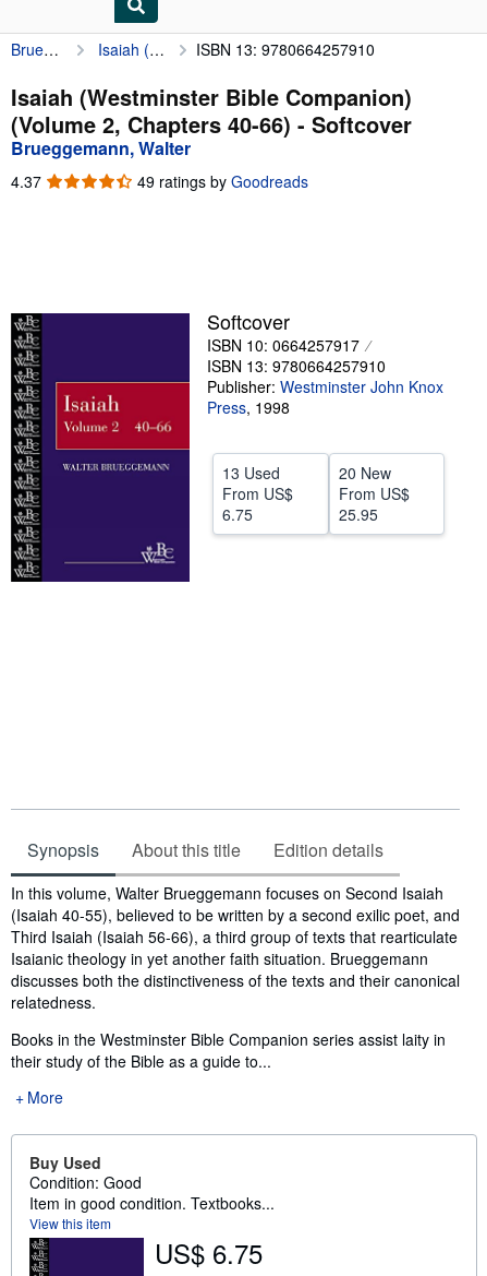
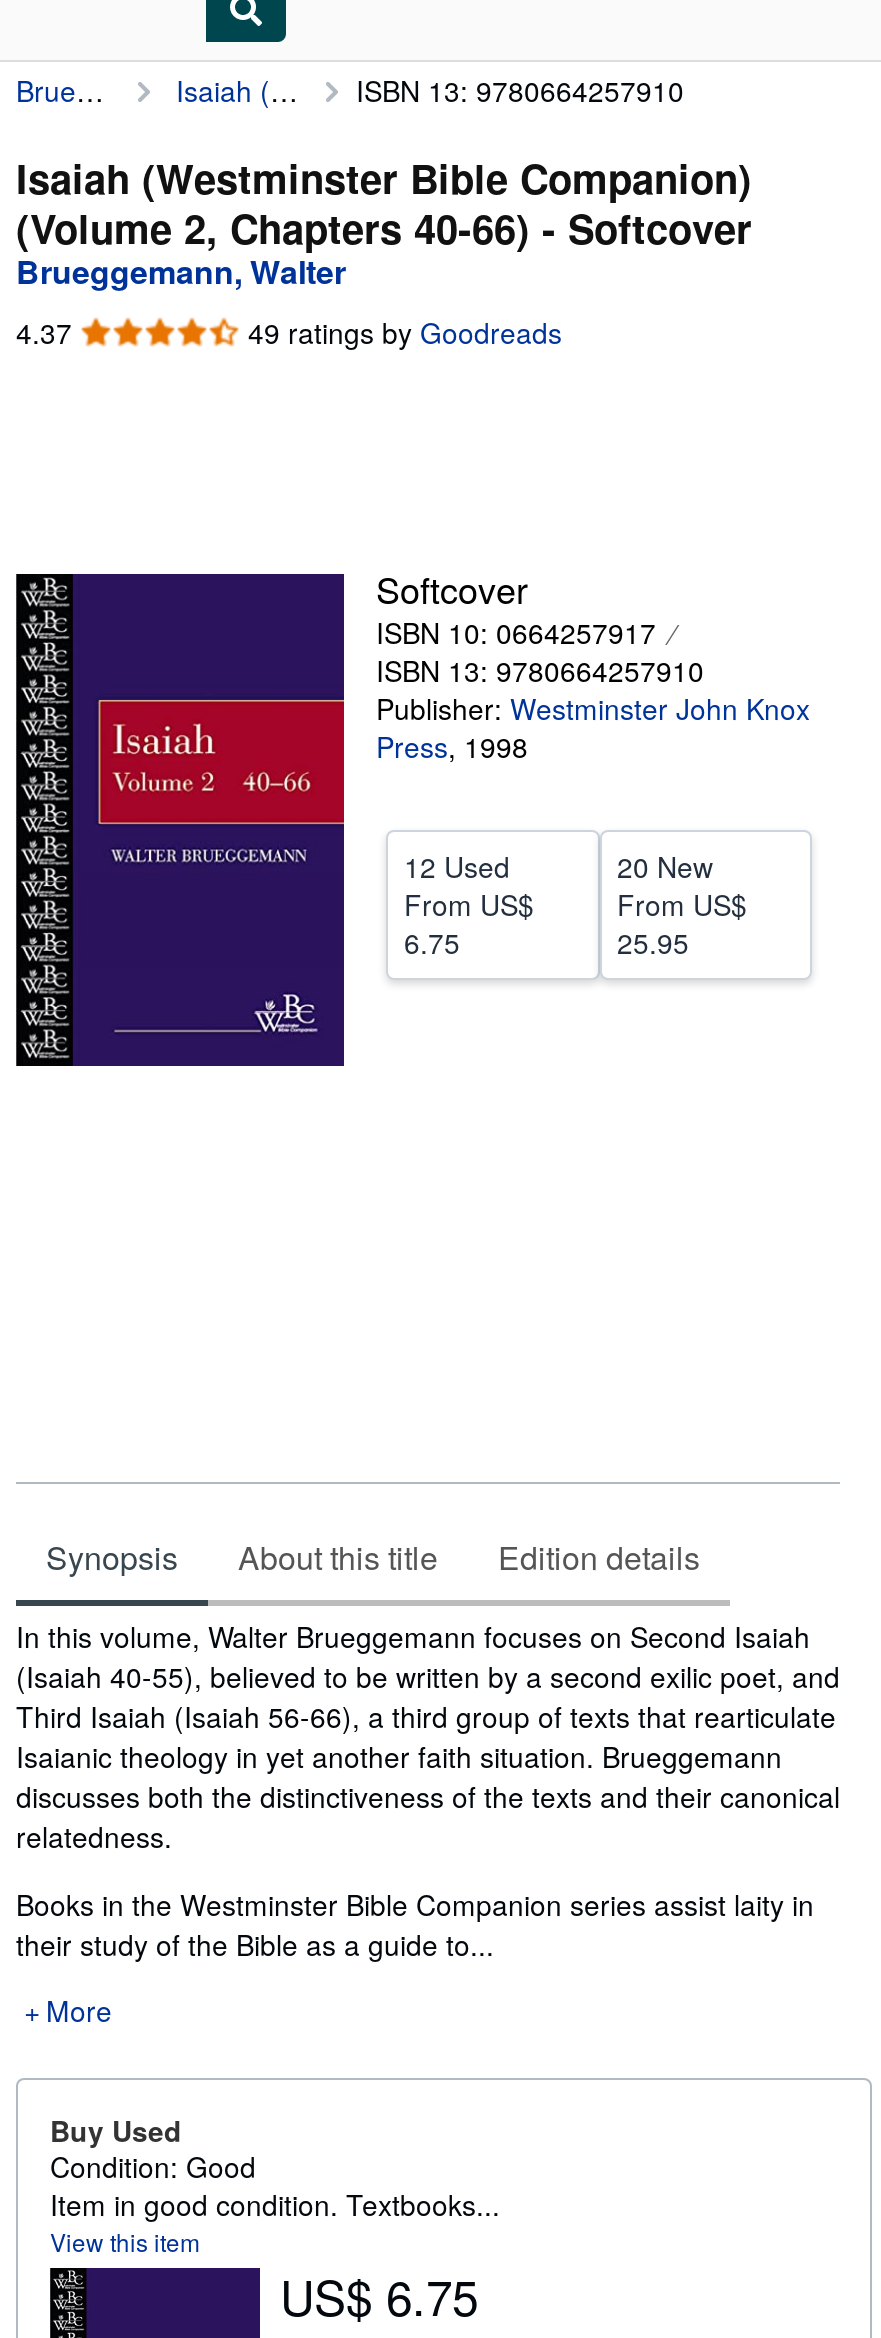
[222,462,280,484] 13 Used -> [404,846,510,886] 12 Used

